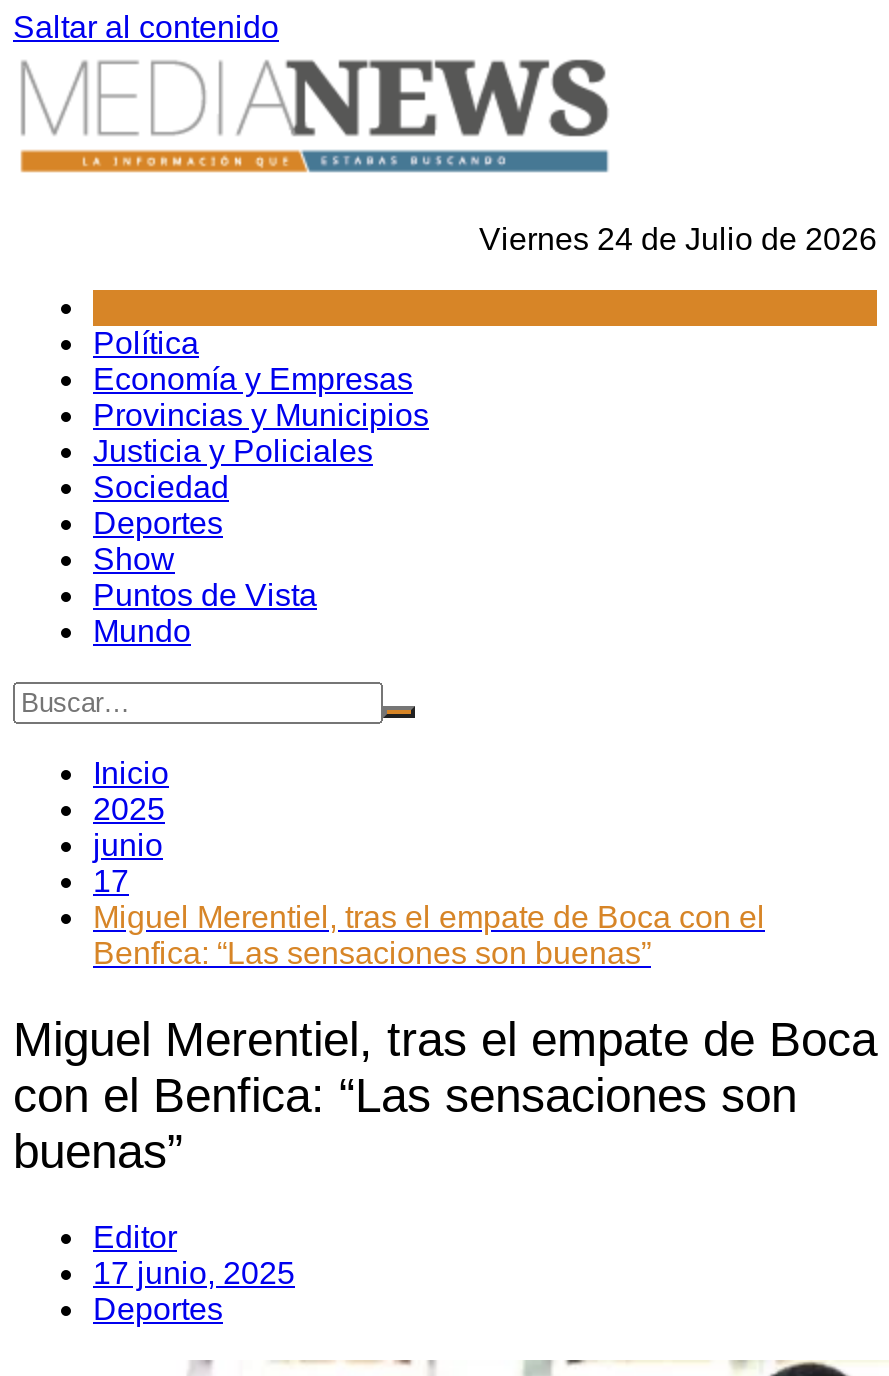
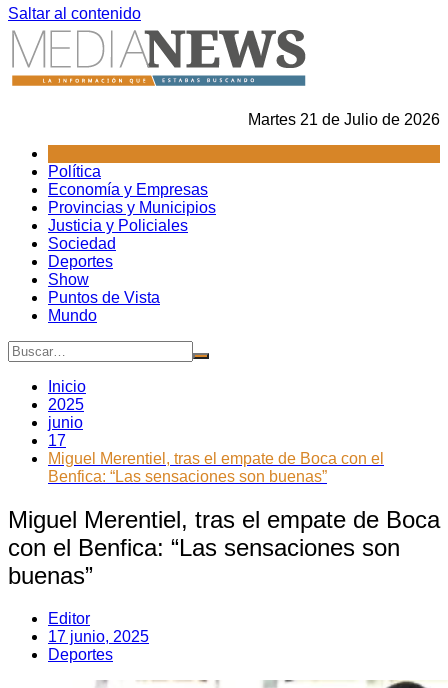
[479,222,877,256] Viernes 24 de Julio de 2026 -> [248,111,440,128] Martes 21 de Julio de 2026

